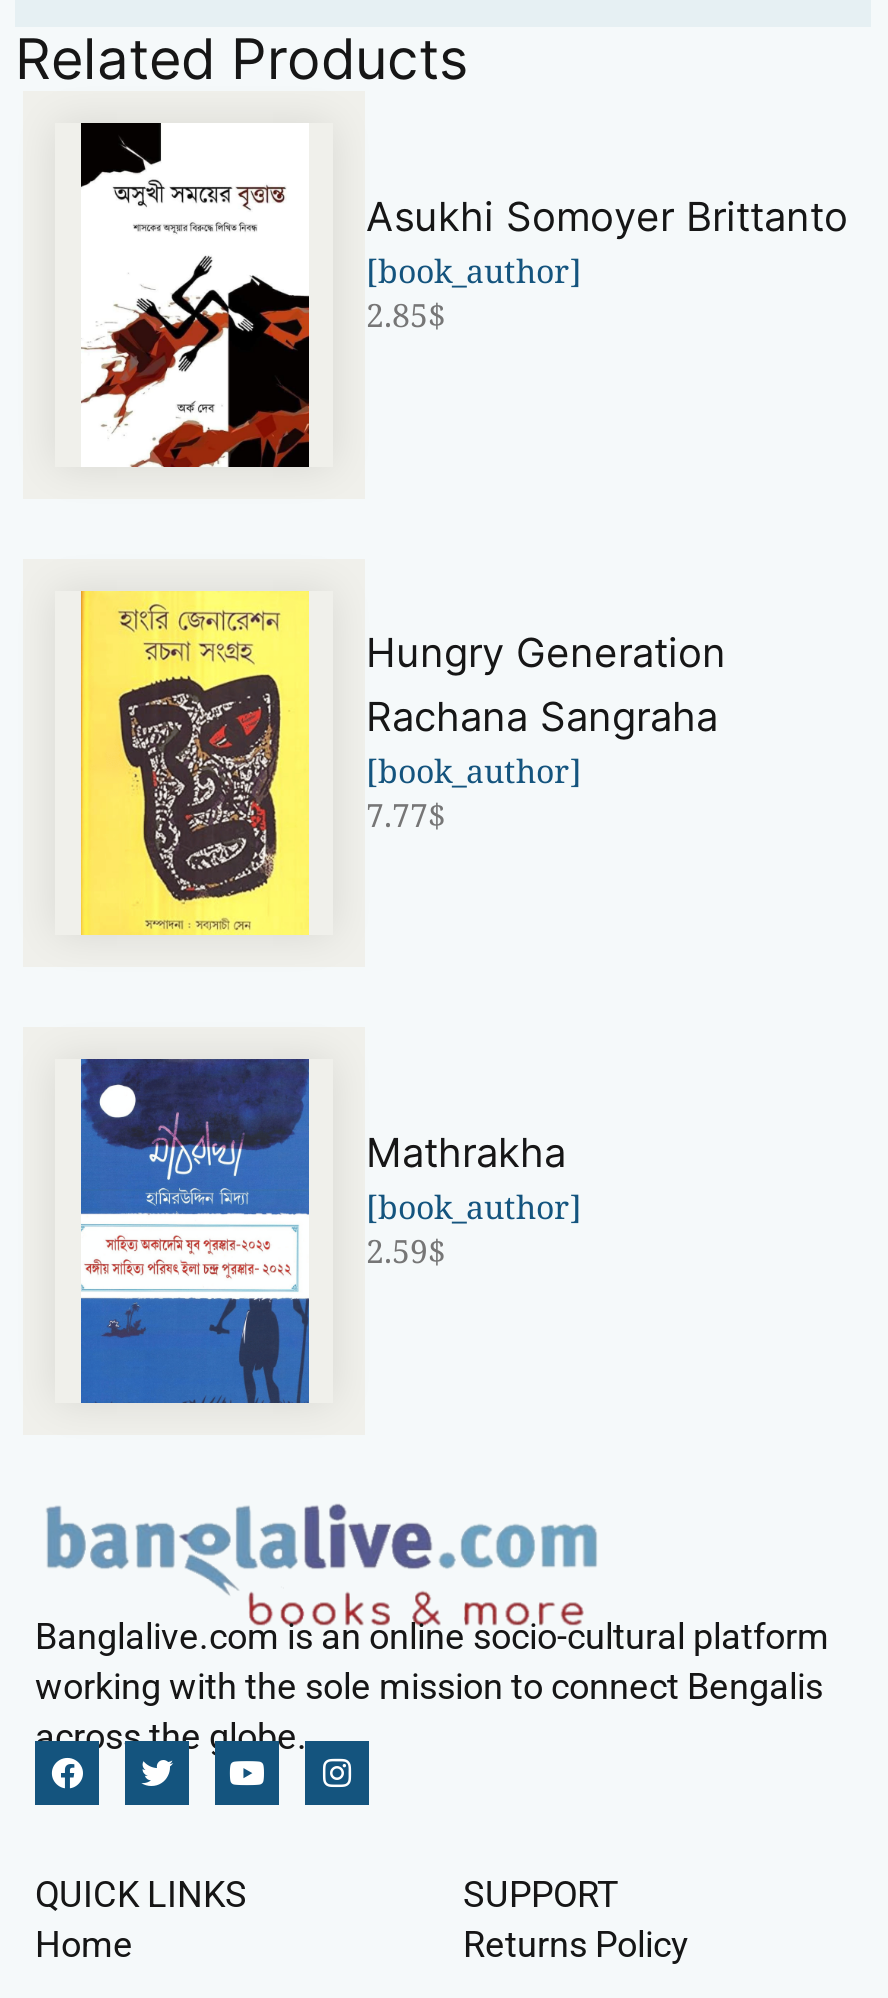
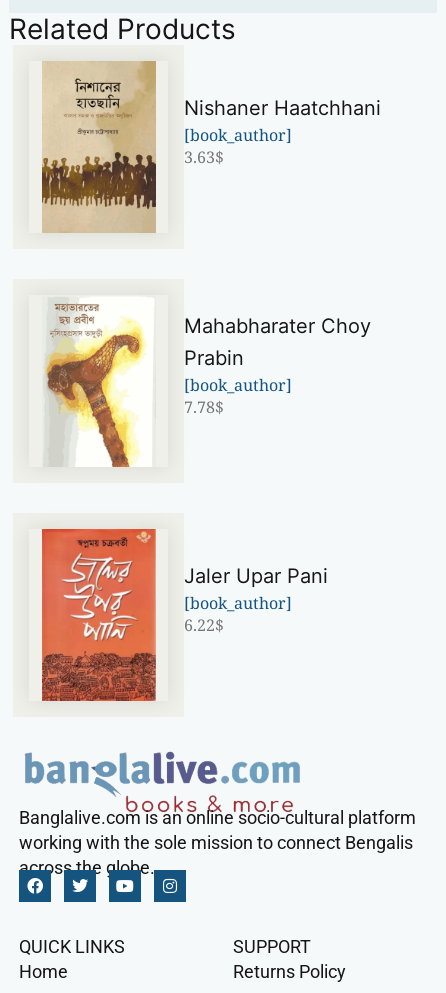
[79,121,848,469] [image] | Asukhi Somoyer Brittanto -> [41,60,381,234] [image] | Nishaner Haatchhani
[366,293,446,337] 2.85$ -> [184,146,224,168] 3.63$
[79,589,726,937] [image] | Hungry Generation | Rachana Sangraha -> [42,295,371,468] [image] | Mahabharater Choy | Prabin
[366,793,446,837] 7.77$ -> [184,396,224,418] 7.78$
[79,1057,566,1405] [image] | Mathrakha -> [41,528,328,702] [image] | Jaler Upar Pani
[366,1229,446,1273] 2.59$ -> [184,614,224,636] 6.22$

